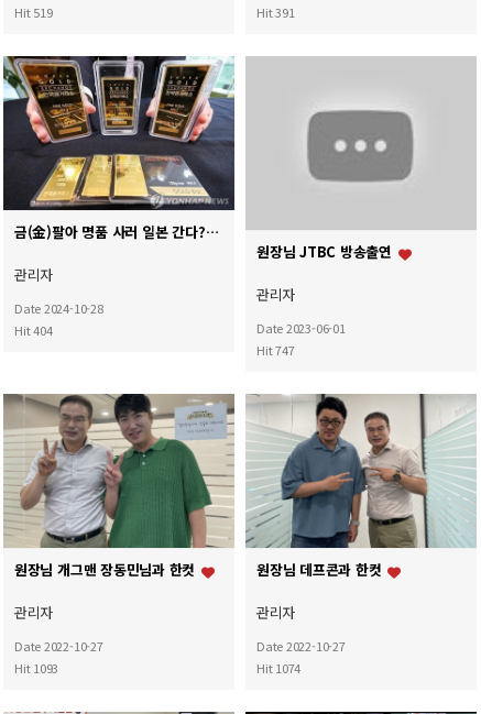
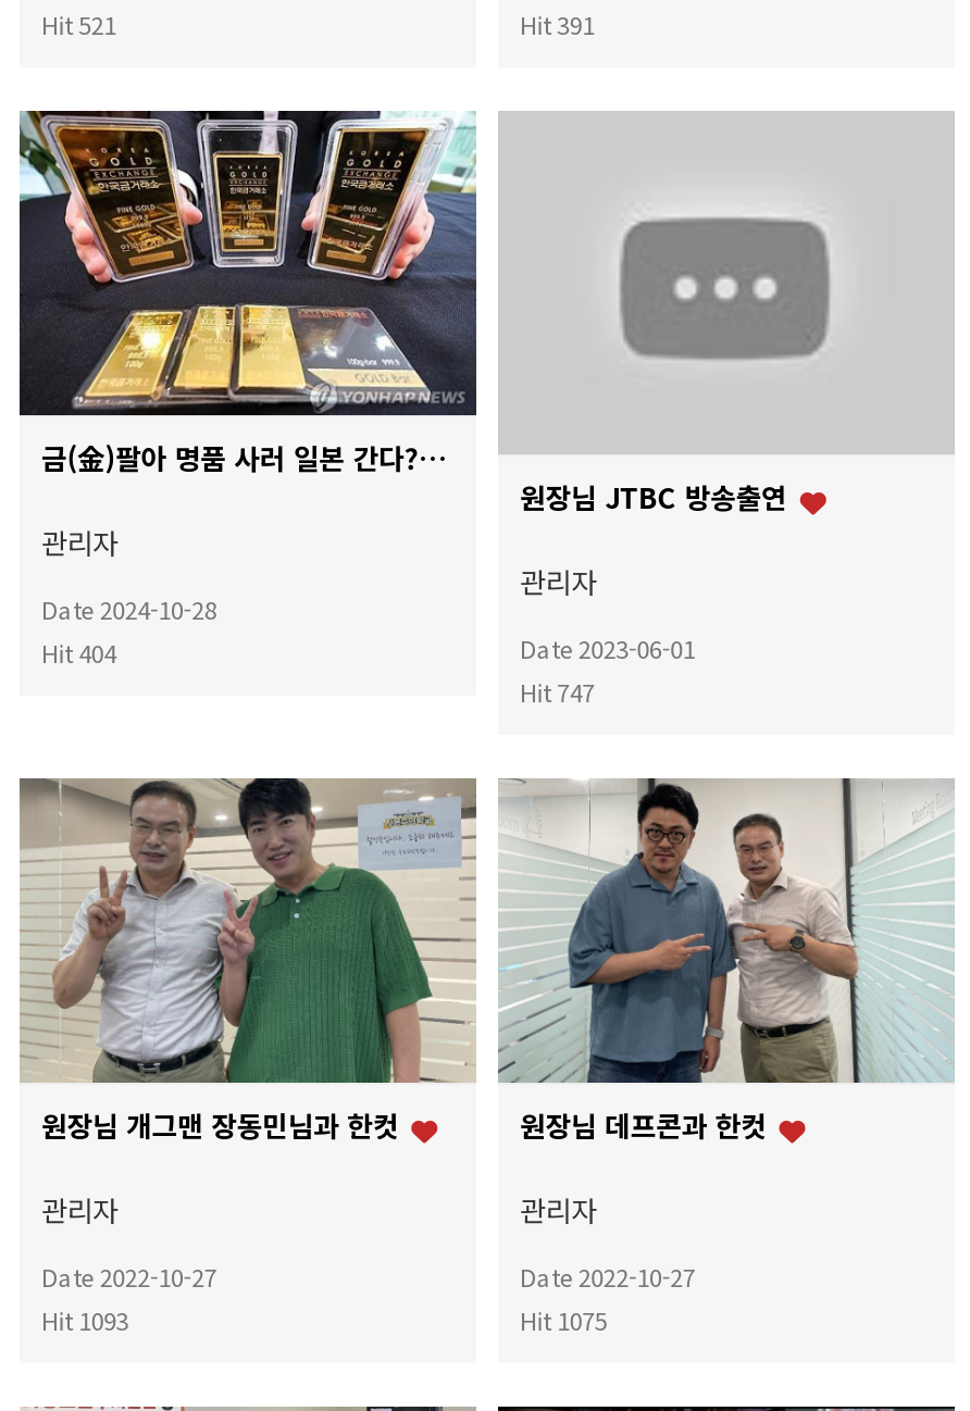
[14,3,52,21] Hit 519 -> [41,7,116,41] Hit 521
[256,659,301,676] Hit 1074 -> [520,1301,607,1336] Hit 1075

